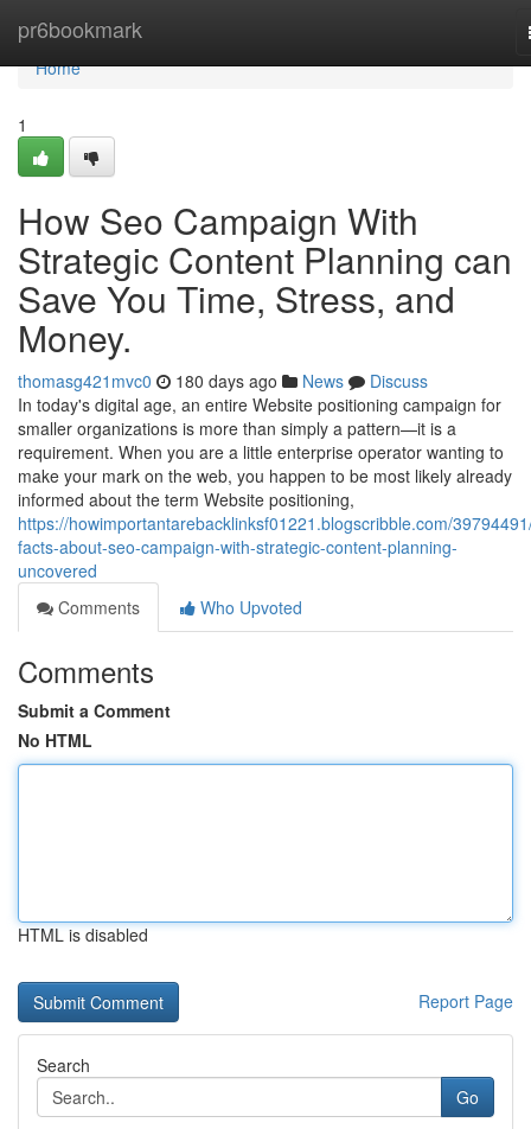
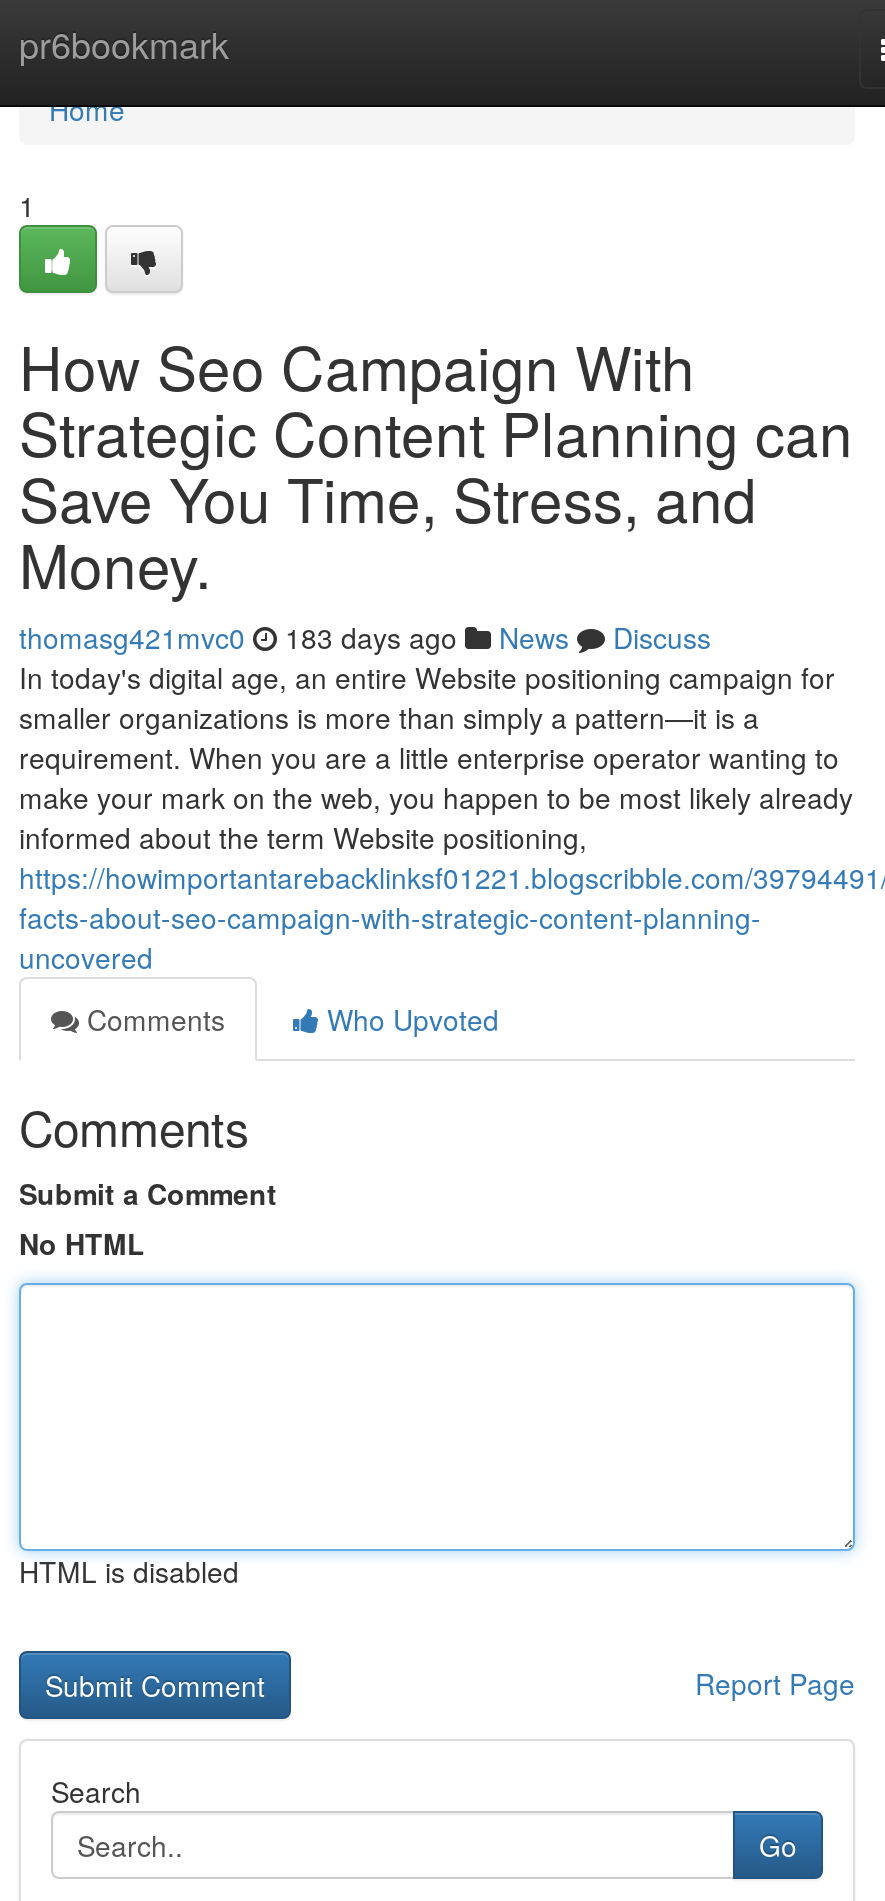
[18,369,428,393] thomasg421mvc0 180 days ago News Discuss -> [19,617,711,657] thomasg421mvc0 183 days ago News Discuss

